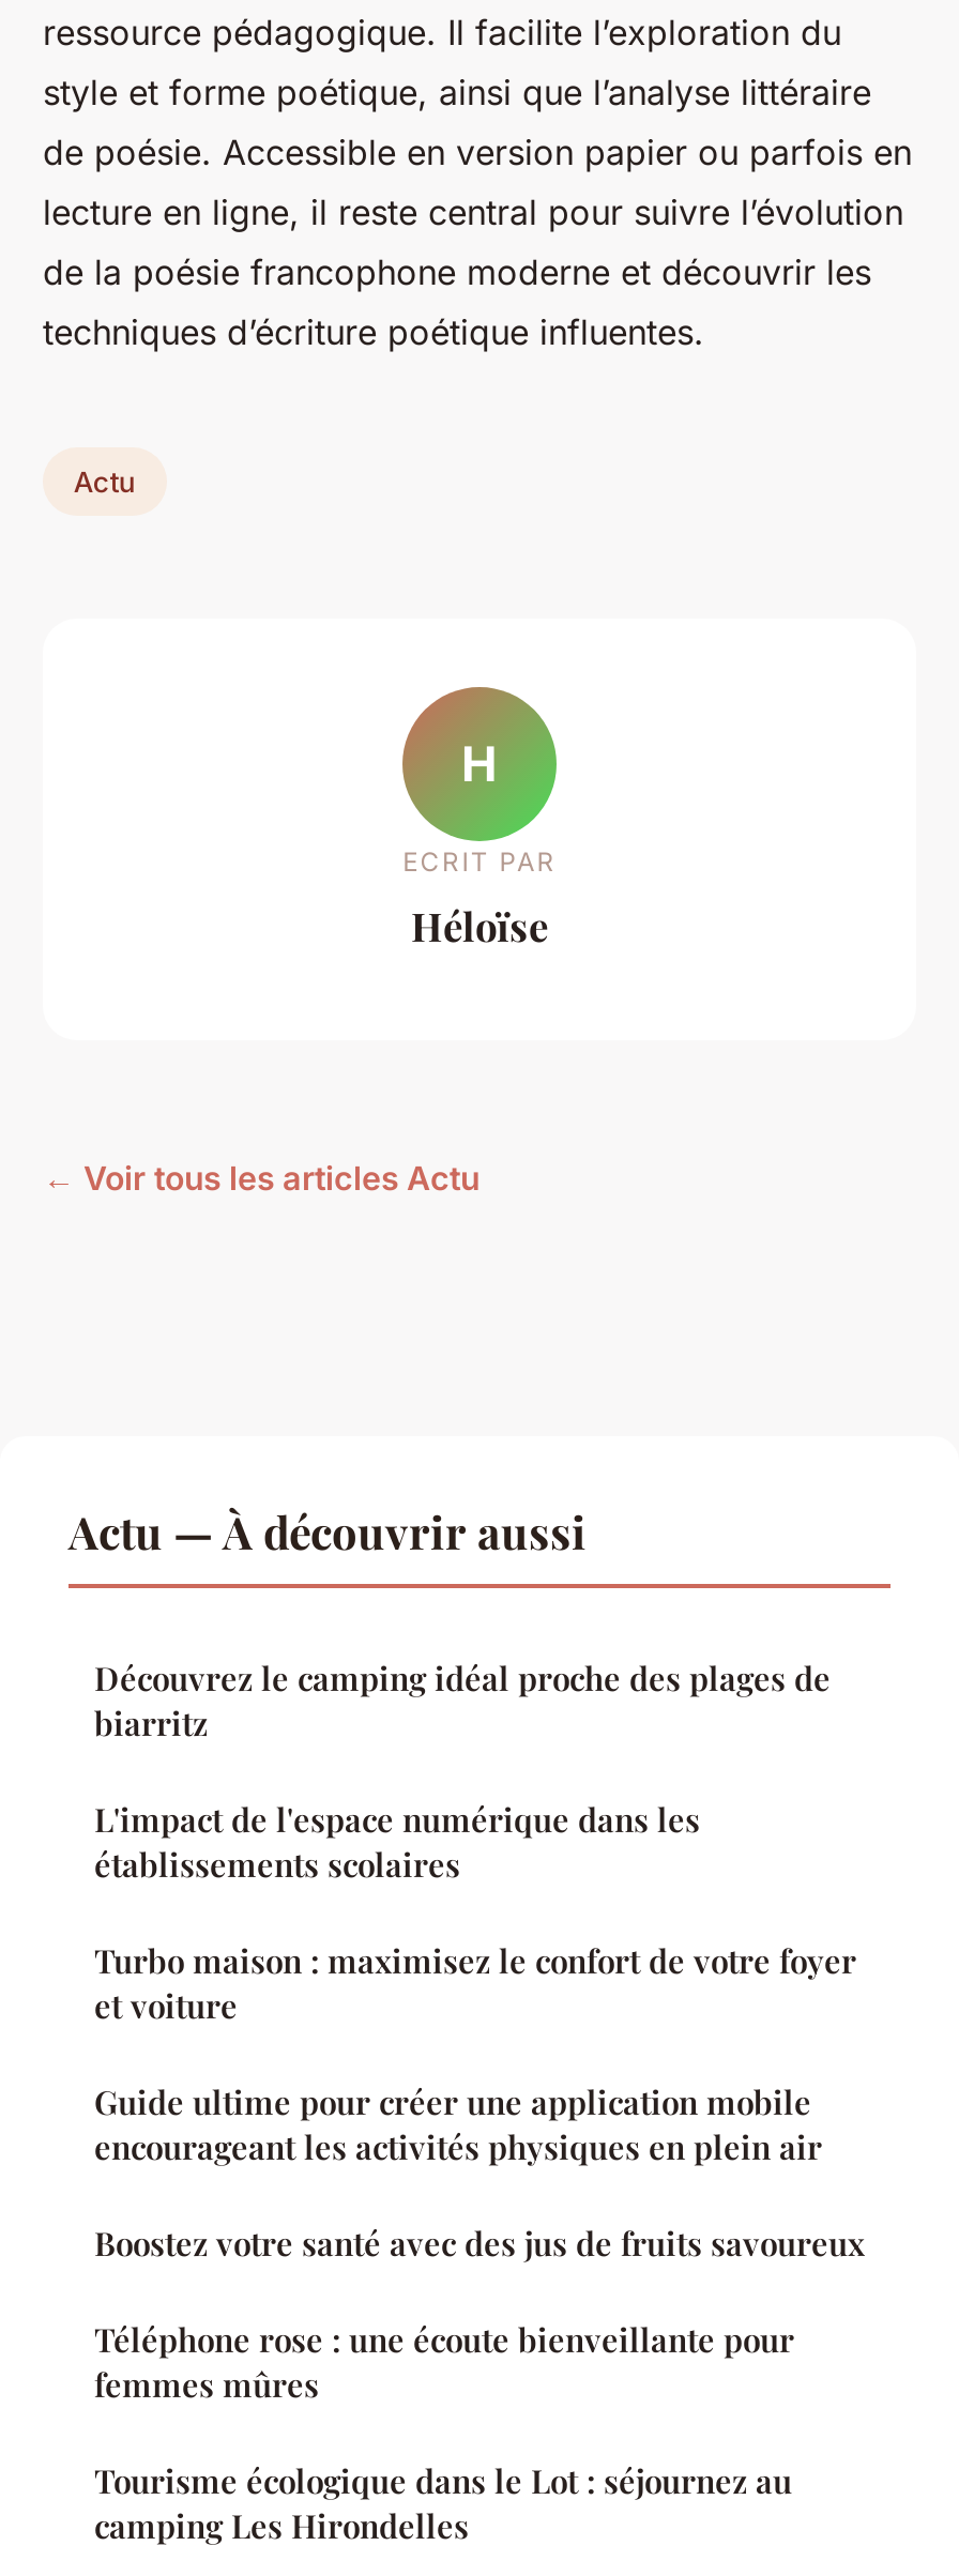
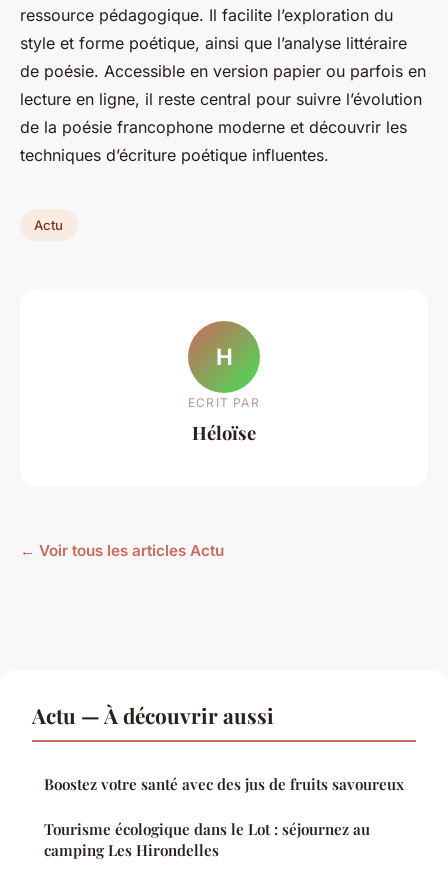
[94,1657,856,2169] Découvrez le camping idéal proche des plages de | biarritz | L'impact de l'espace numérique dans les | établissements scolaires | Turbo maison : maximisez le confort de votre foyer | et voiture | Guide ultime pour créer une application mobile | encourageant les activités physiques en plein air -> none
[94,2319,794,2406] Téléphone rose : une écoute bienveillante pour | femmes mûres -> none

